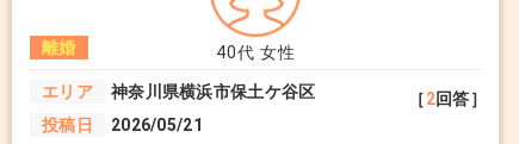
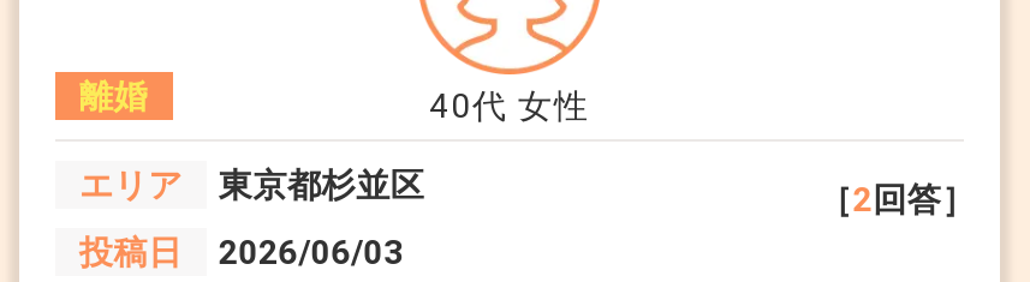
[111,82,316,101] 神奈川県横浜市保土ケ谷区 -> [218,166,425,204] 東京都杉並区
[42,116,203,135] 投稿日 2026/05/21 -> [79,233,404,272] 投稿日 2026/06/03

